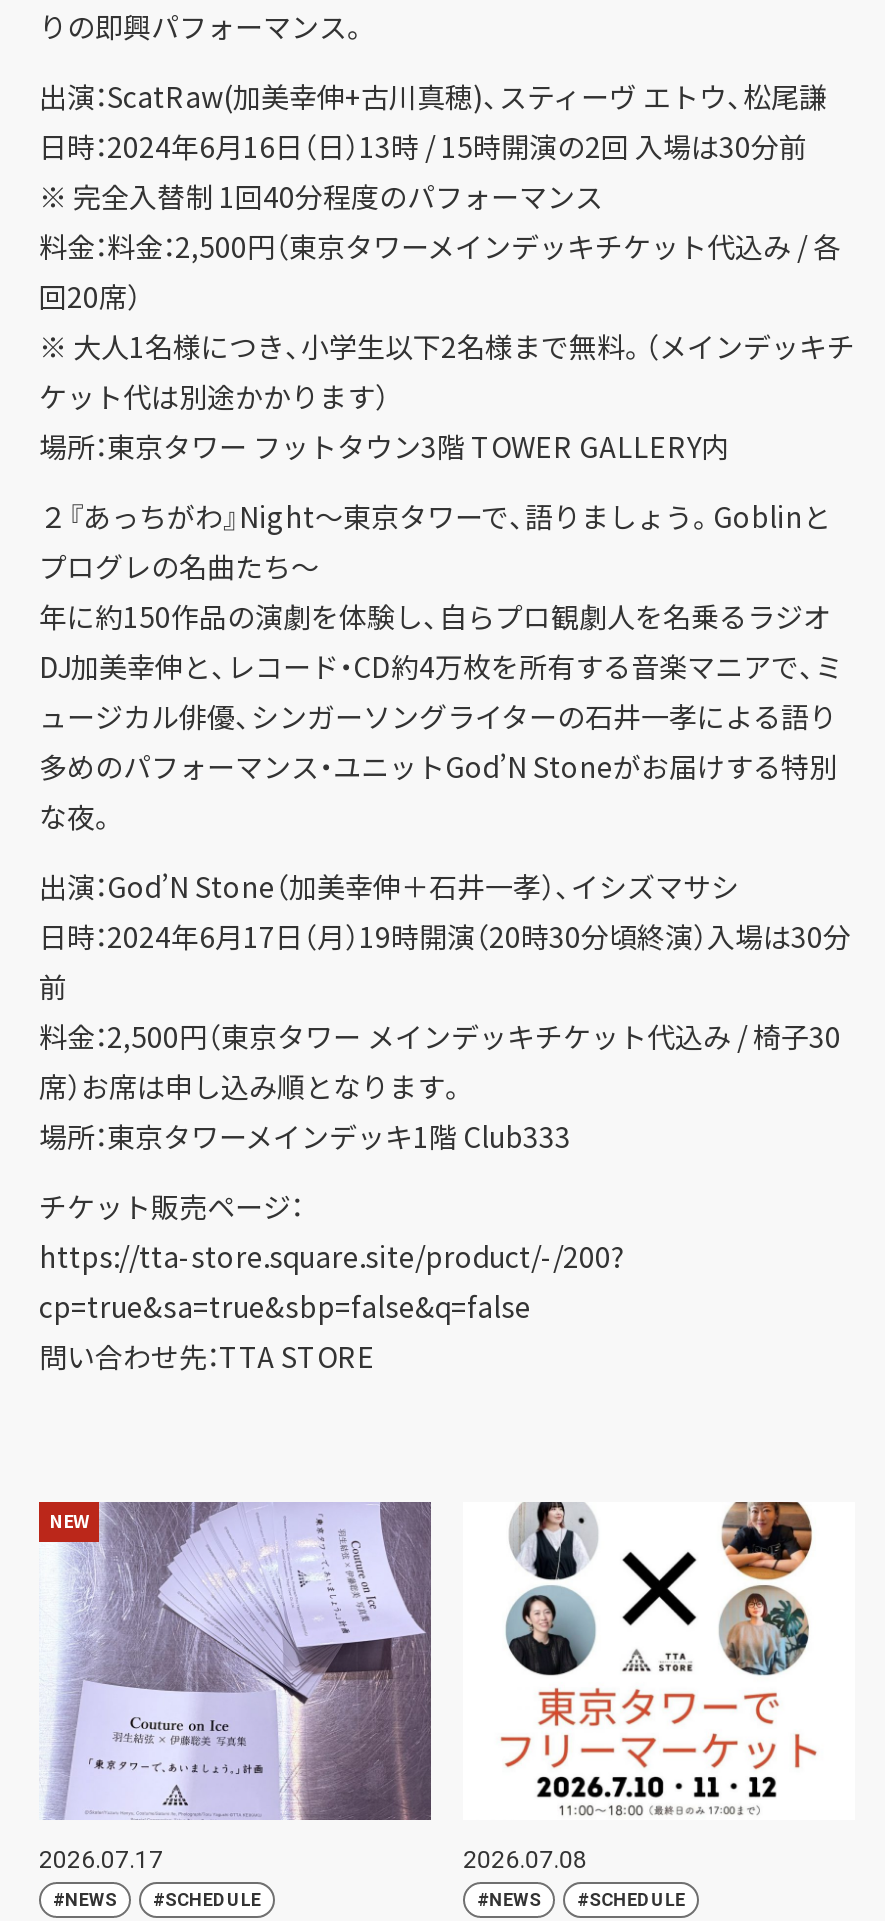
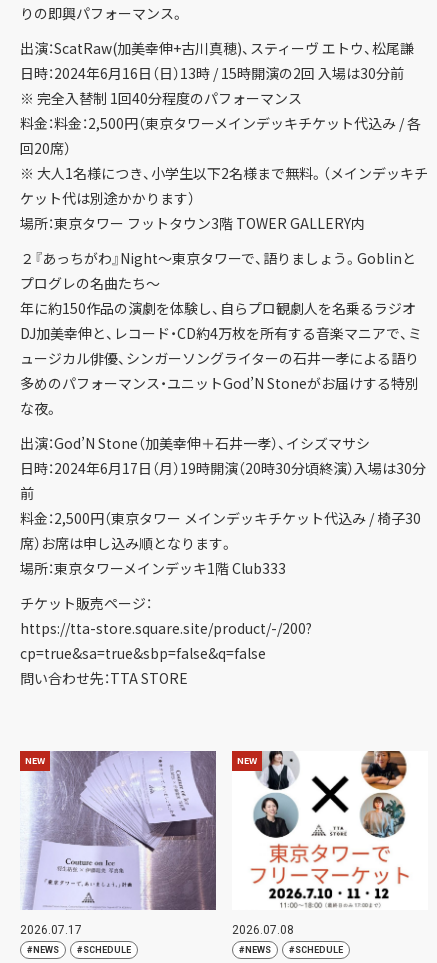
none -> [237,754,257,767] NEW

